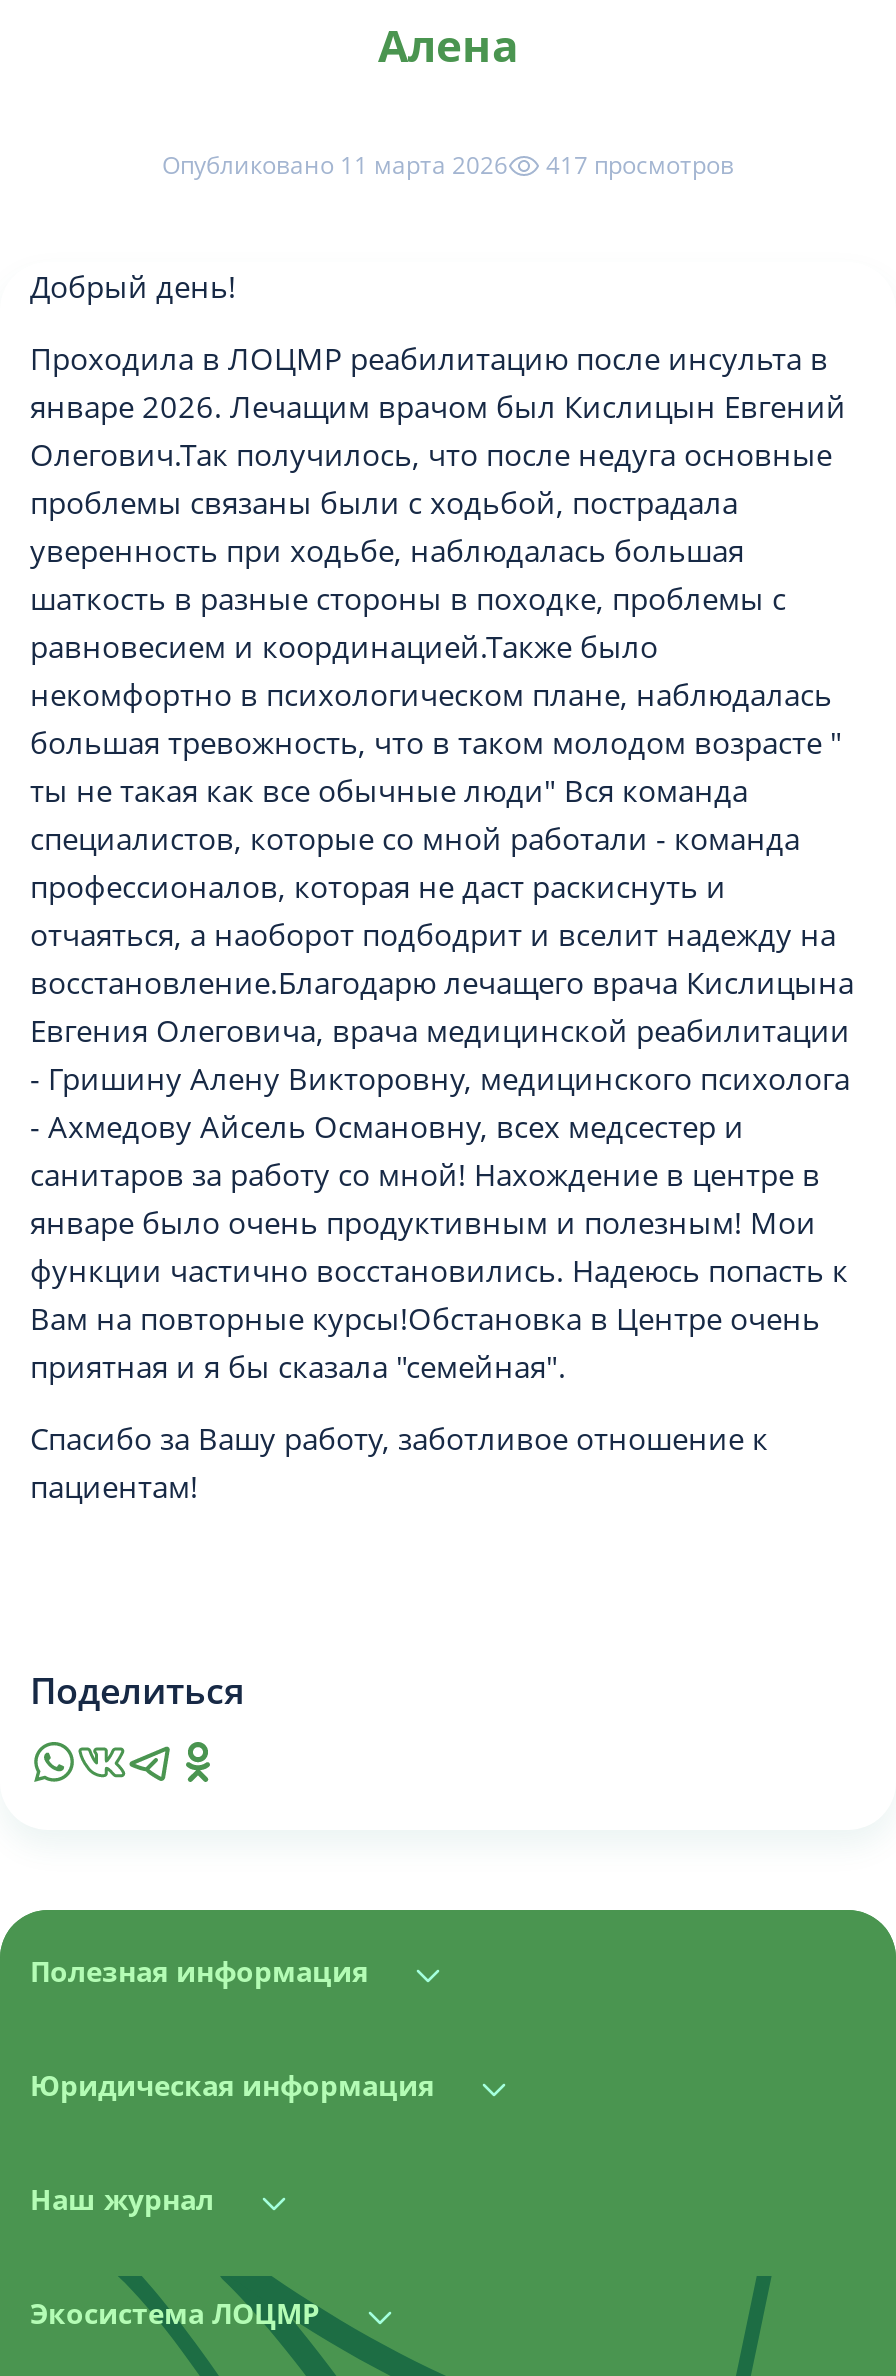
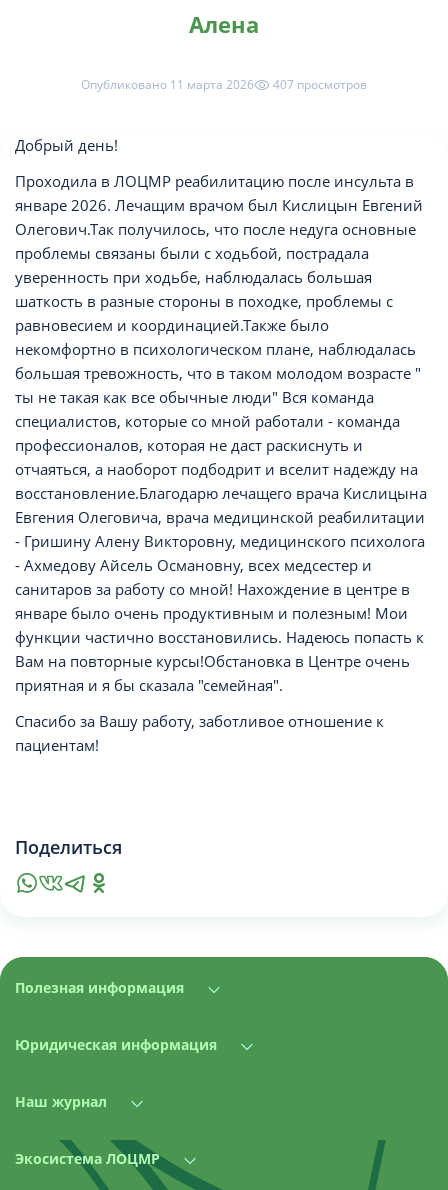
[162,148,734,182] Опубликовано 11 марта 2026 417 просмотров -> [81,76,367,93] Опубликовано 11 марта 2026 407 просмотров

